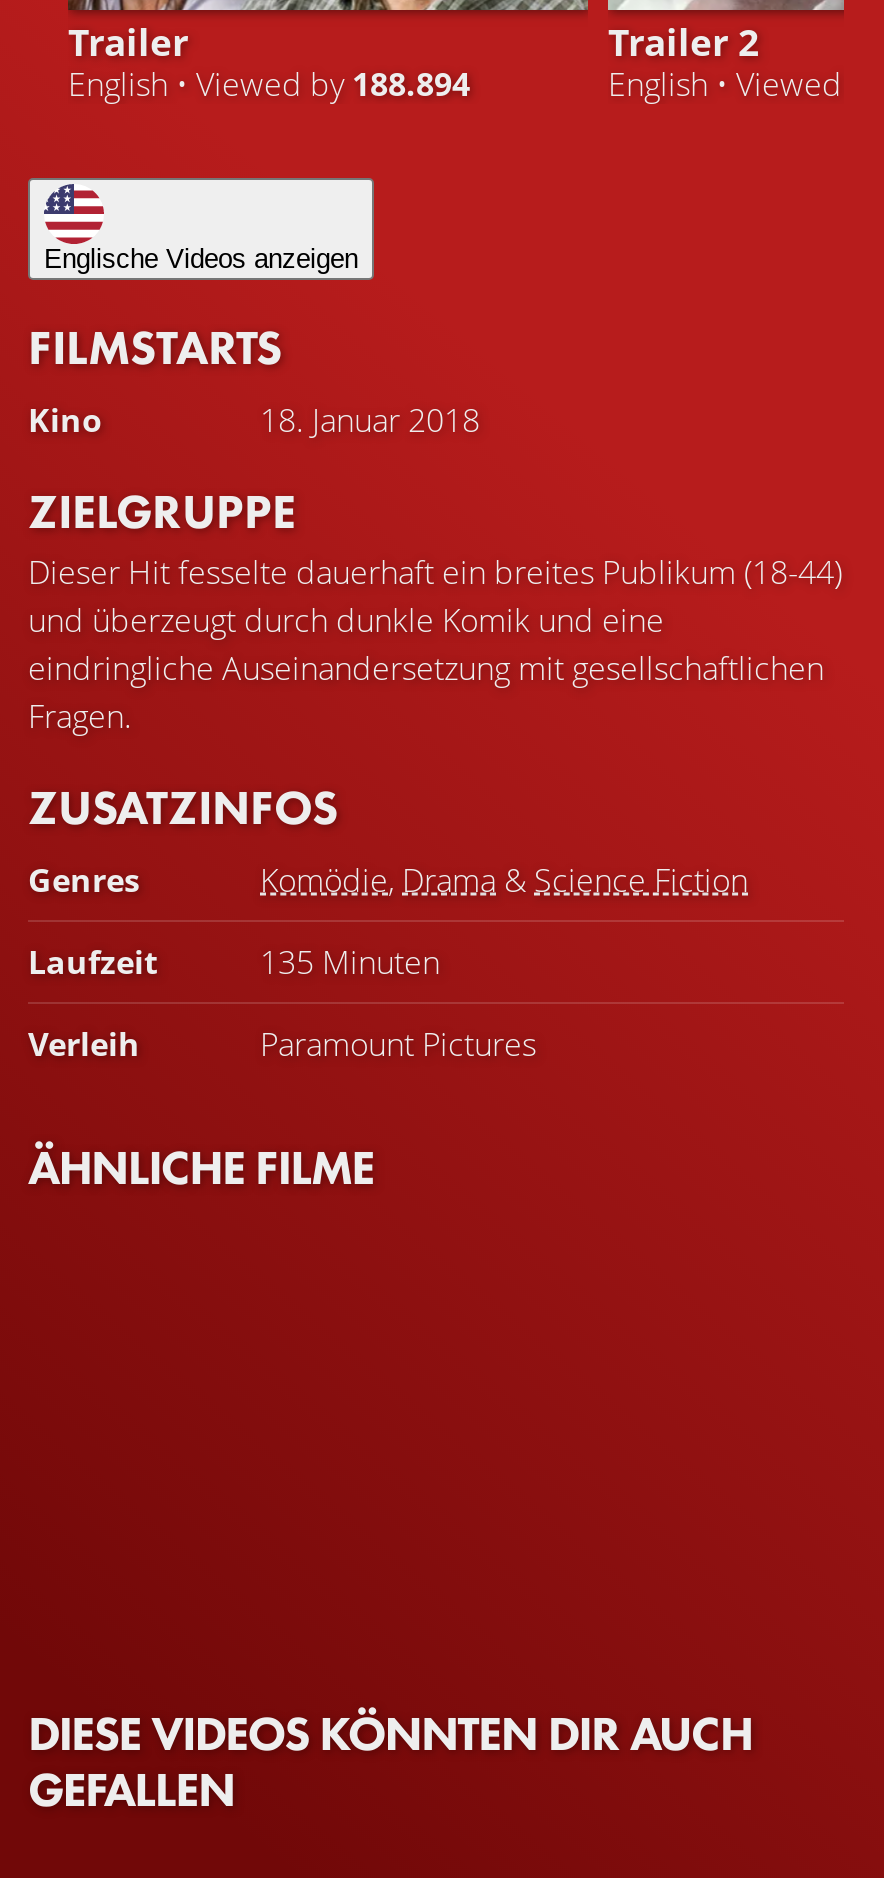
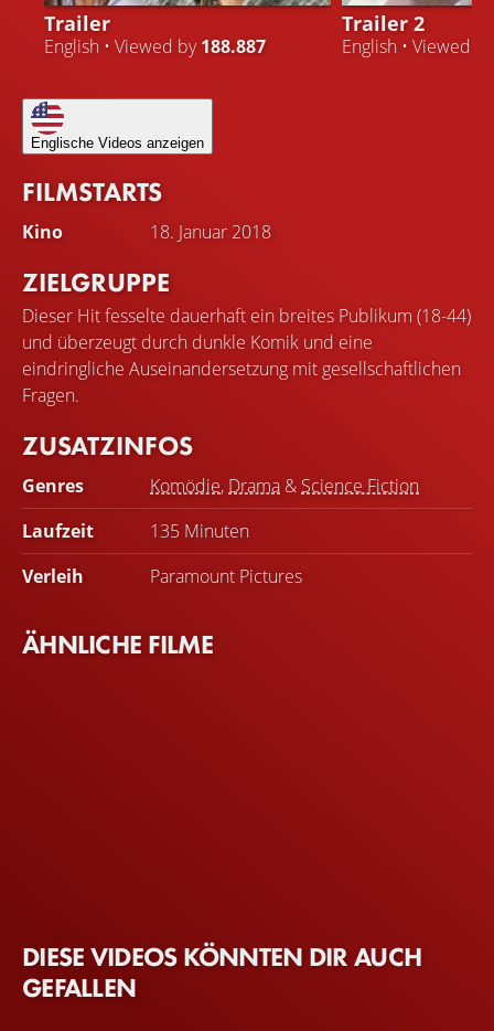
[68,62,470,106] English • Viewed by 188.894 -> [44,34,266,58] English • Viewed by 188.887

